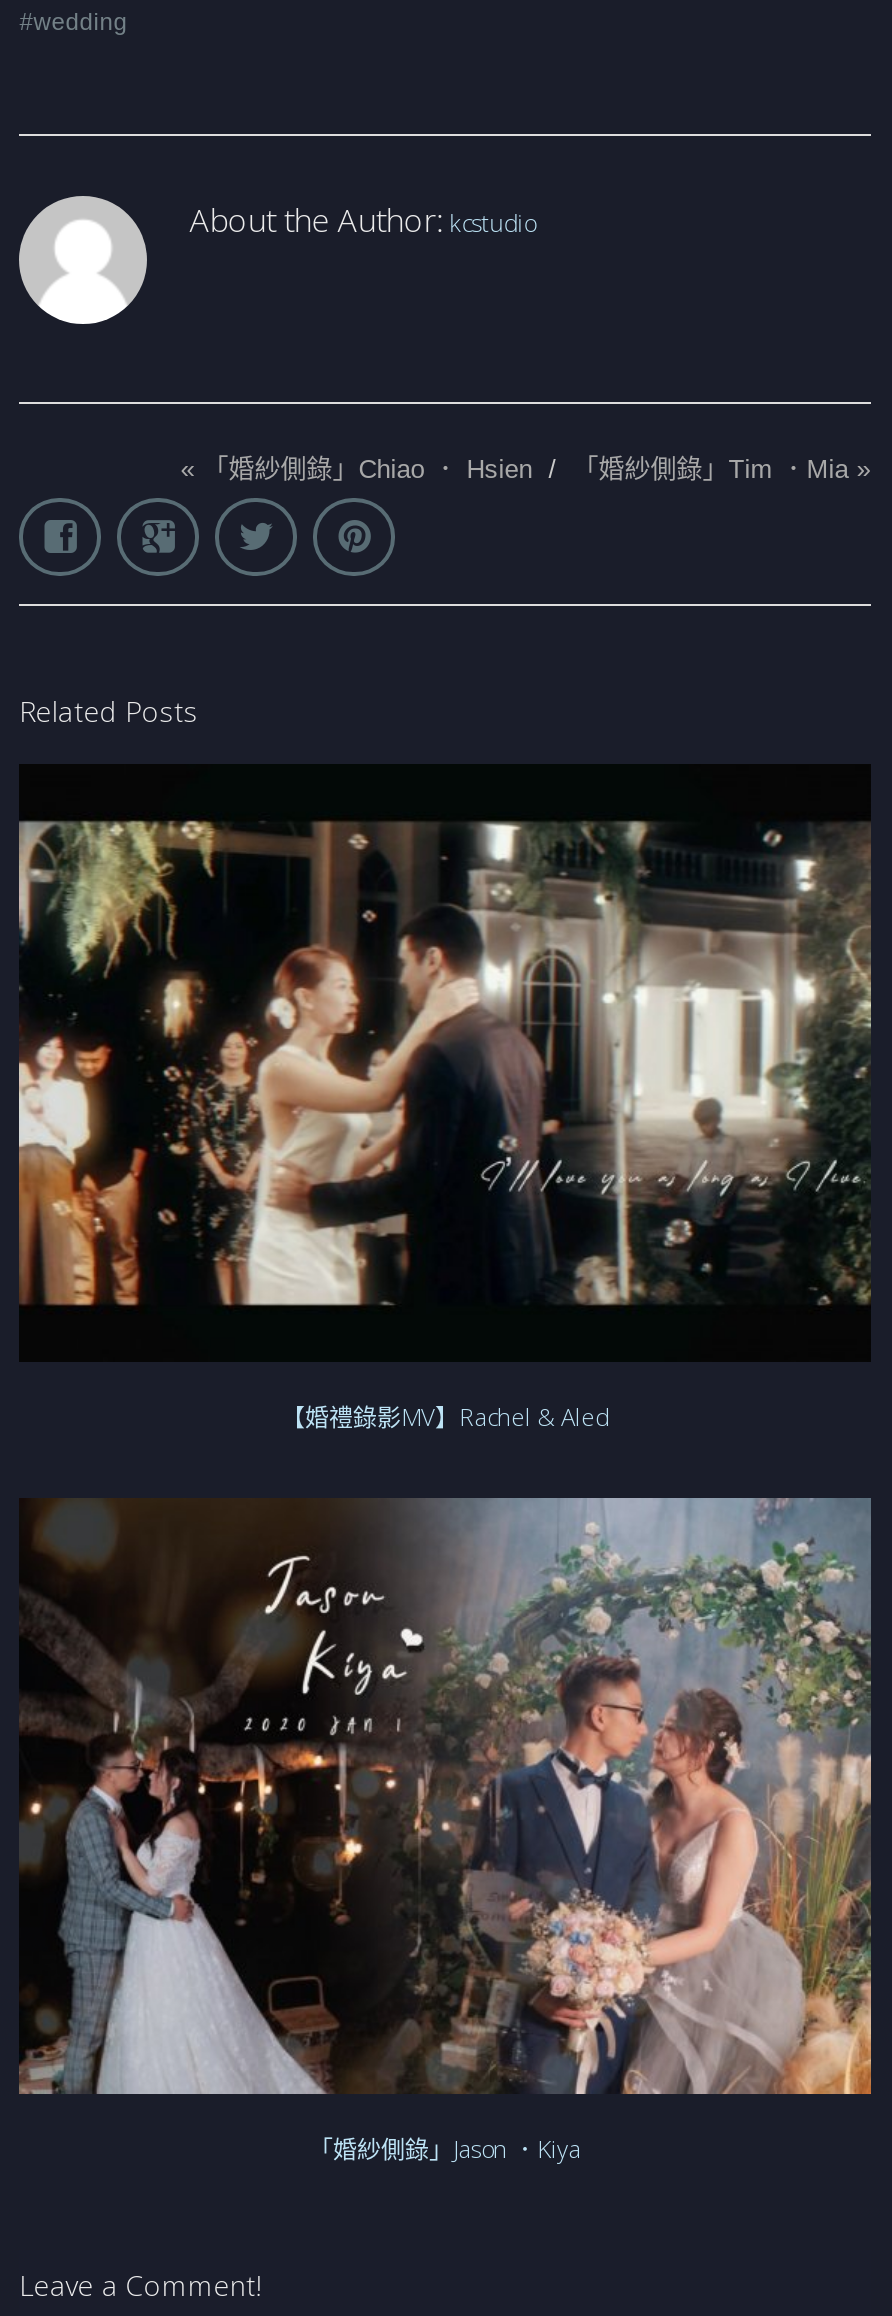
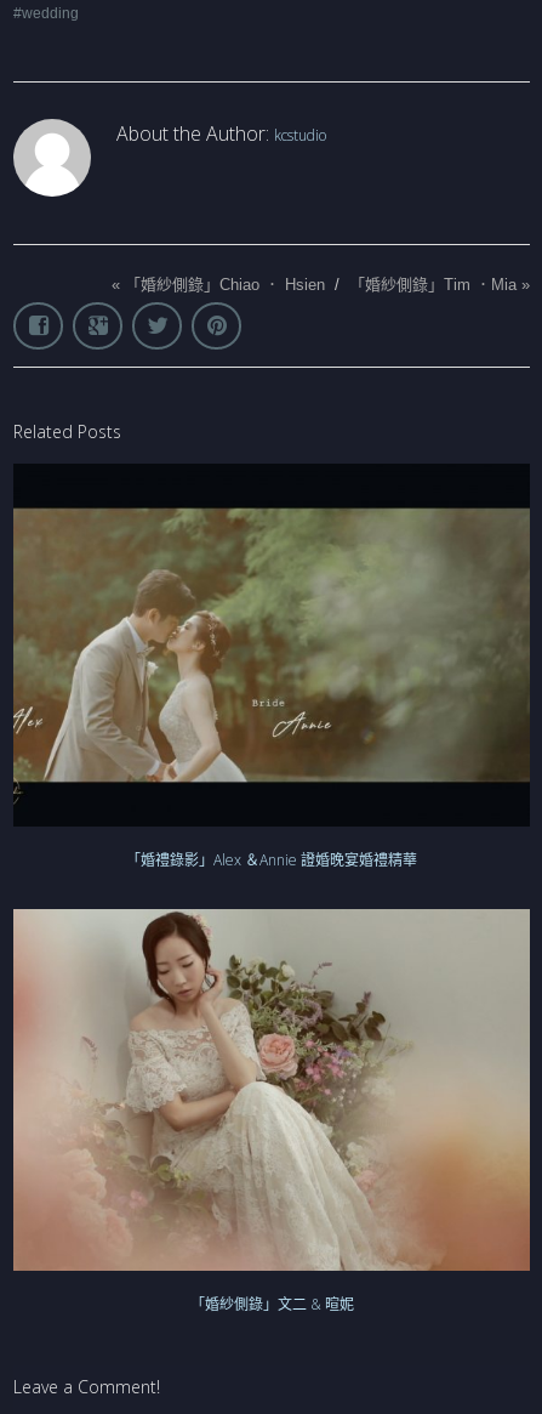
[17,818,873,1308] [image] -> [12,498,530,802] [image]
[281,1399,609,1433] 【婚禮錄影MV】Rachel & Aled -> [126,849,417,870] 「婚禮錄影」Alex ＆Annie 證婚晚宴婚禮精華
[19,1498,871,2167] [image] | 「婚紗側錄」Jason ．Kiya -> [12,908,531,1315] [image] | 「婚紗側錄」文二 & 暄妮

